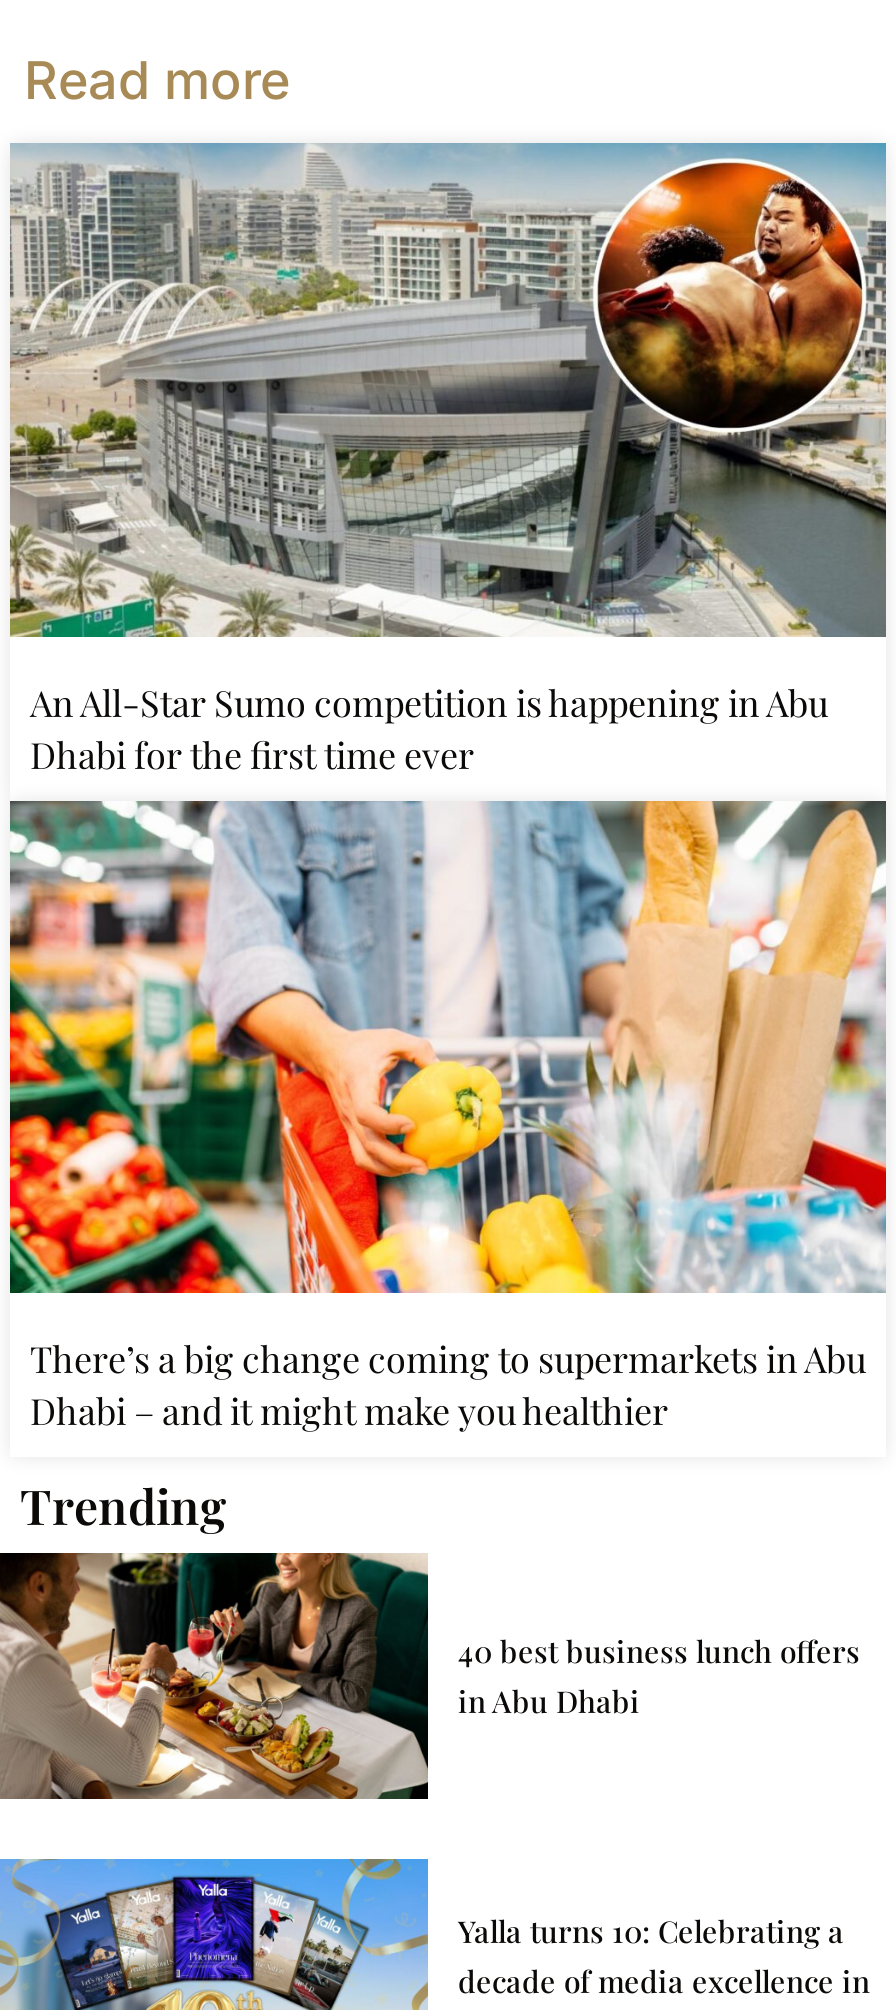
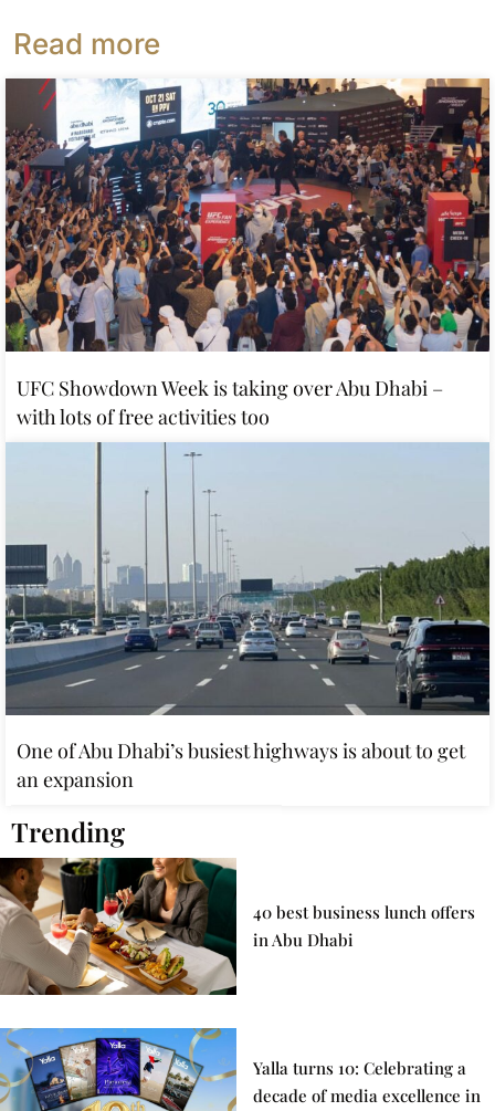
[8,141,888,778] [image] | An All-Star Sumo competition is happening in Abu | Dhabi for the first time ever -> [4,77,491,430] [image] | UFC Showdown Week is taking over Abu Dhabi – | with lots of free activities too
[8,799,888,1435] [image] | There’s a big change coming to supermarkets in Abu | Dhabi – and it might make you healthier -> [4,442,491,793] [image] | One of Abu Dhabi’s busiest highways is about to get | an expansion

